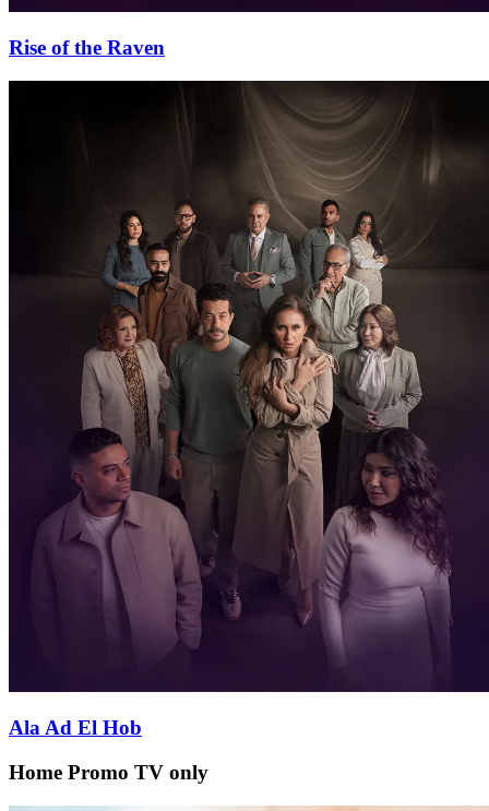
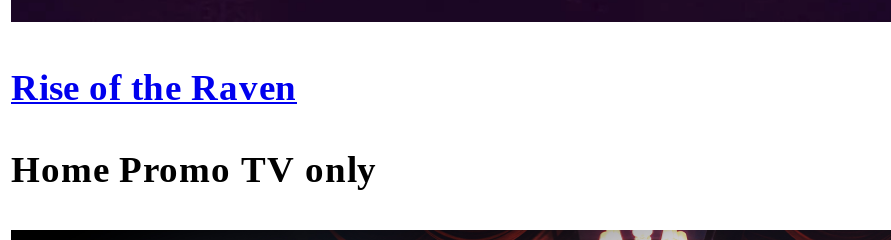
[9,80,486,666] [image] -> none
[9,716,142,739] Ala Ad El Hob -> none

